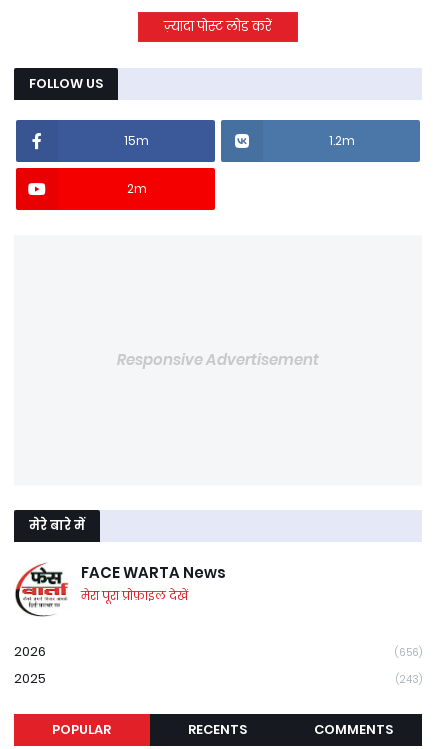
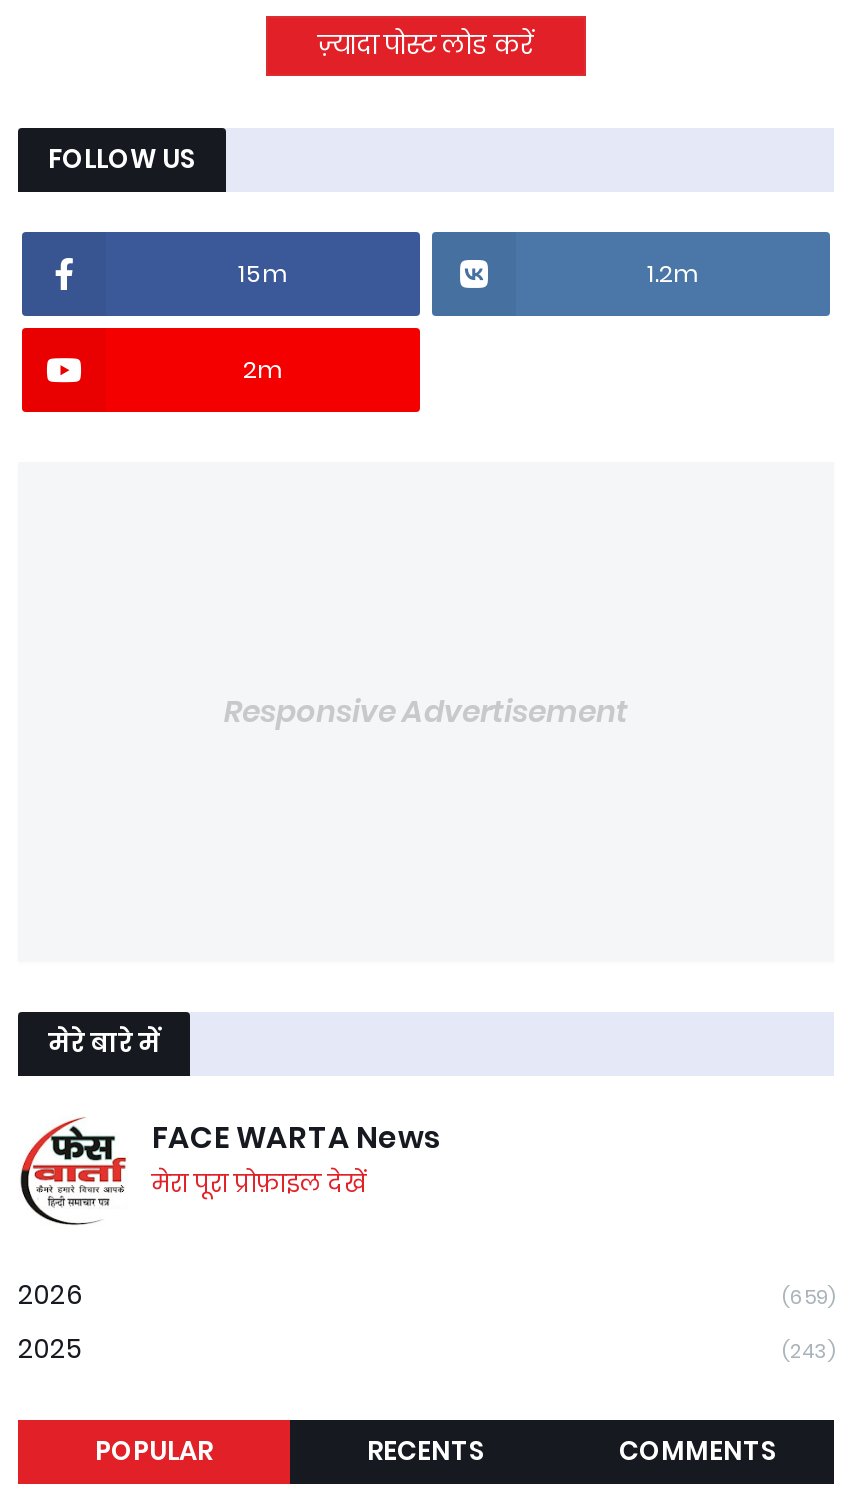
[395,645,422,660] (656) -> [782,1282,834,1312] (659)

